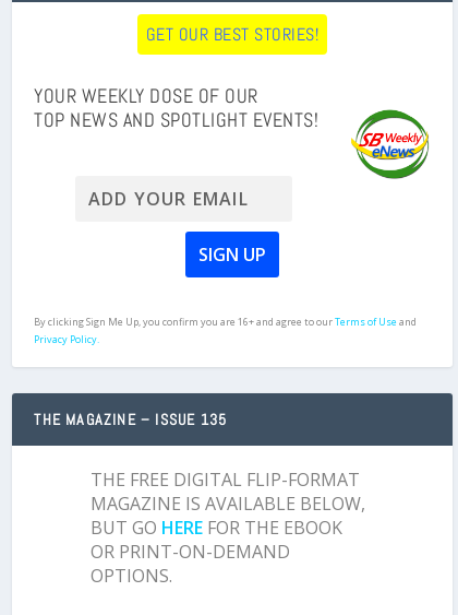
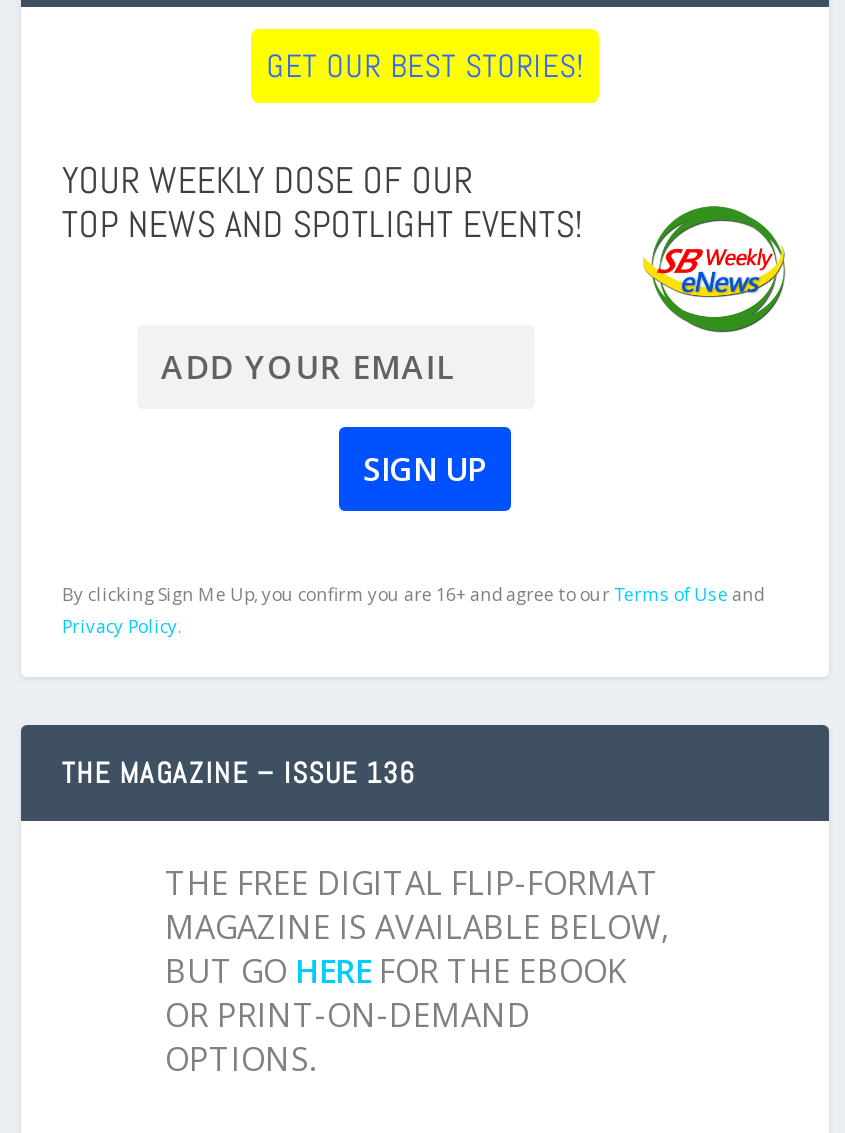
[34,410,227,430] THE MAGAZINE – ISSUE 135 -> [62,755,415,791] THE MAGAZINE – ISSUE 136

